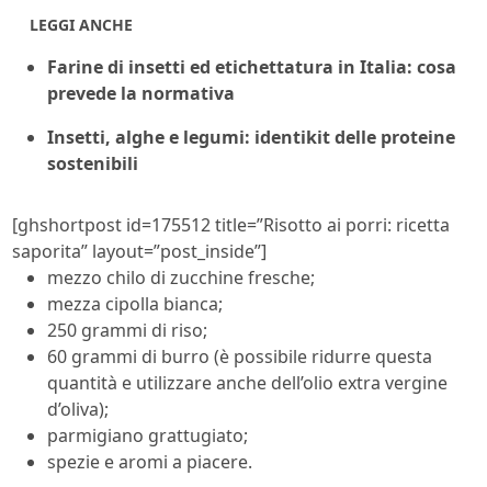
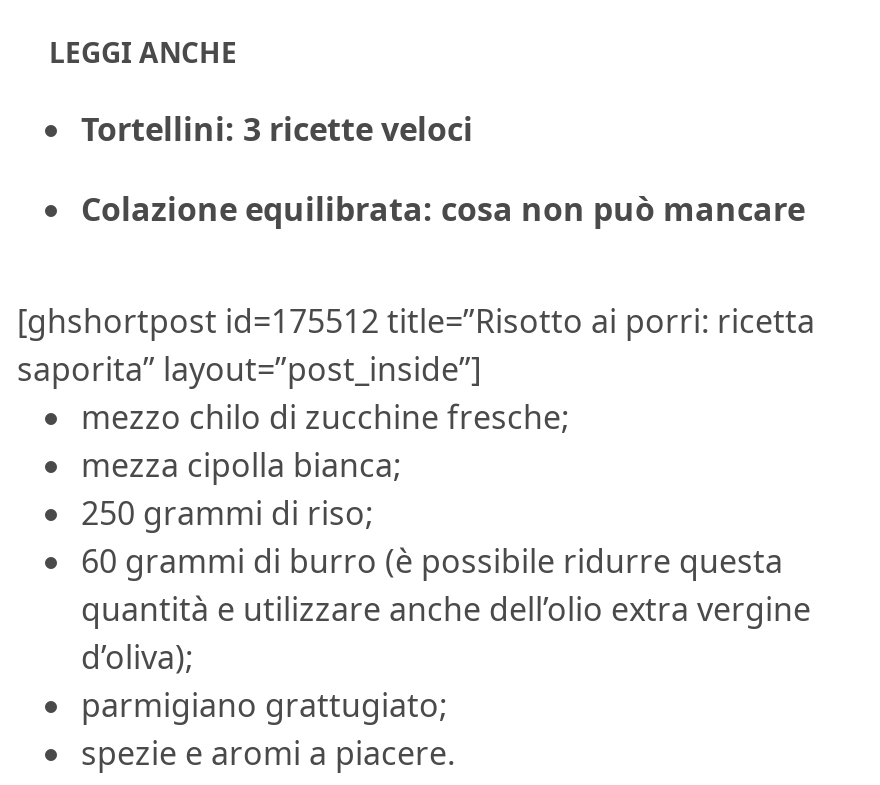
[47,54,456,105] Farine di insetti ed etichettatura in Italia: cosa | prevede la normativa -> [81,106,473,150] Tortellini: 3 ricette veloci
[47,125,455,175] Insetti, alghe e legumi: identikit delle proteine | sostenibili -> [81,186,805,230] Colazione equilibrata: cosa non può mancare

